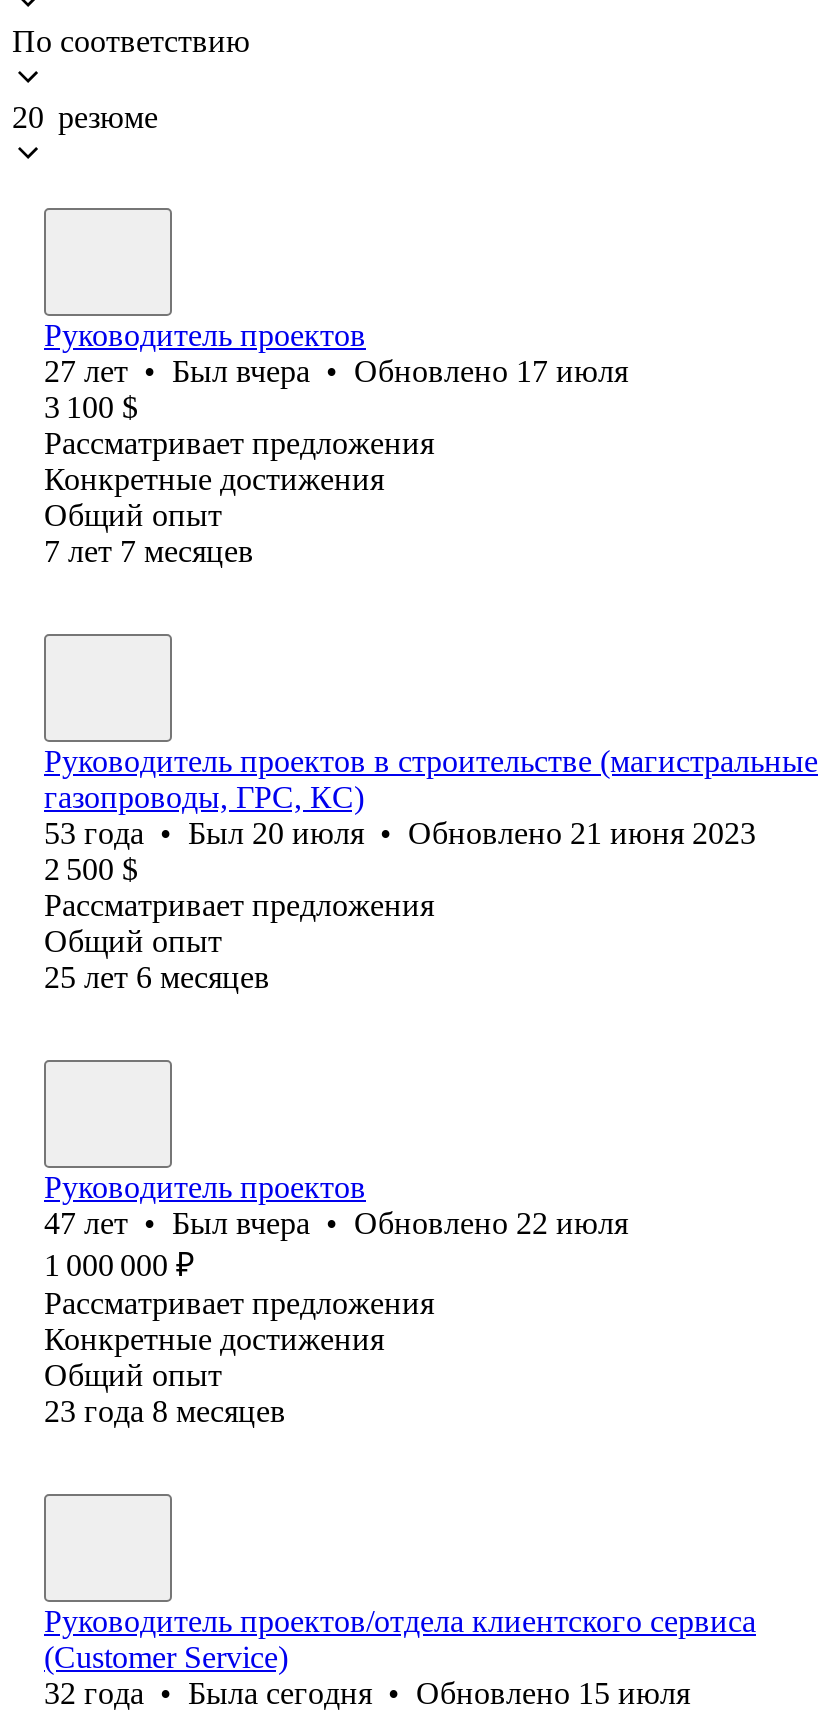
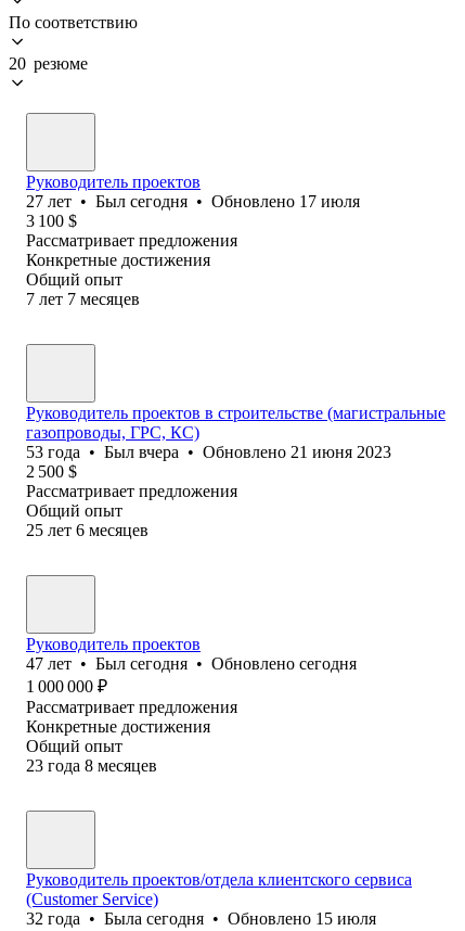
[44,354,628,388] 27 лет • Был вчера • Обновлено 17 июля -> [26,192,360,210] 27 лет • Был сегодня • Обновлено 17 июля
[44,816,756,850] 53 года • Был 20 июля • Обновлено 21 июня 2023 -> [26,443,391,461] 53 года • Был вчера • Обновлено 21 июня 2023
[44,1206,628,1240] 47 лет • Был вчера • Обновлено 22 июля -> [26,654,357,673] 47 лет • Был сегодня • Обновлено сегодня

